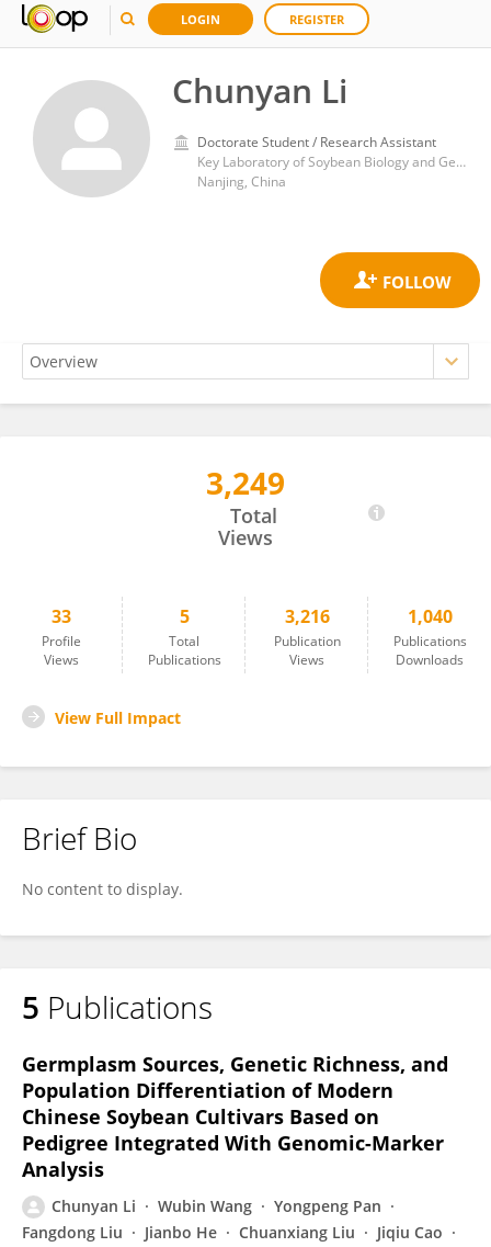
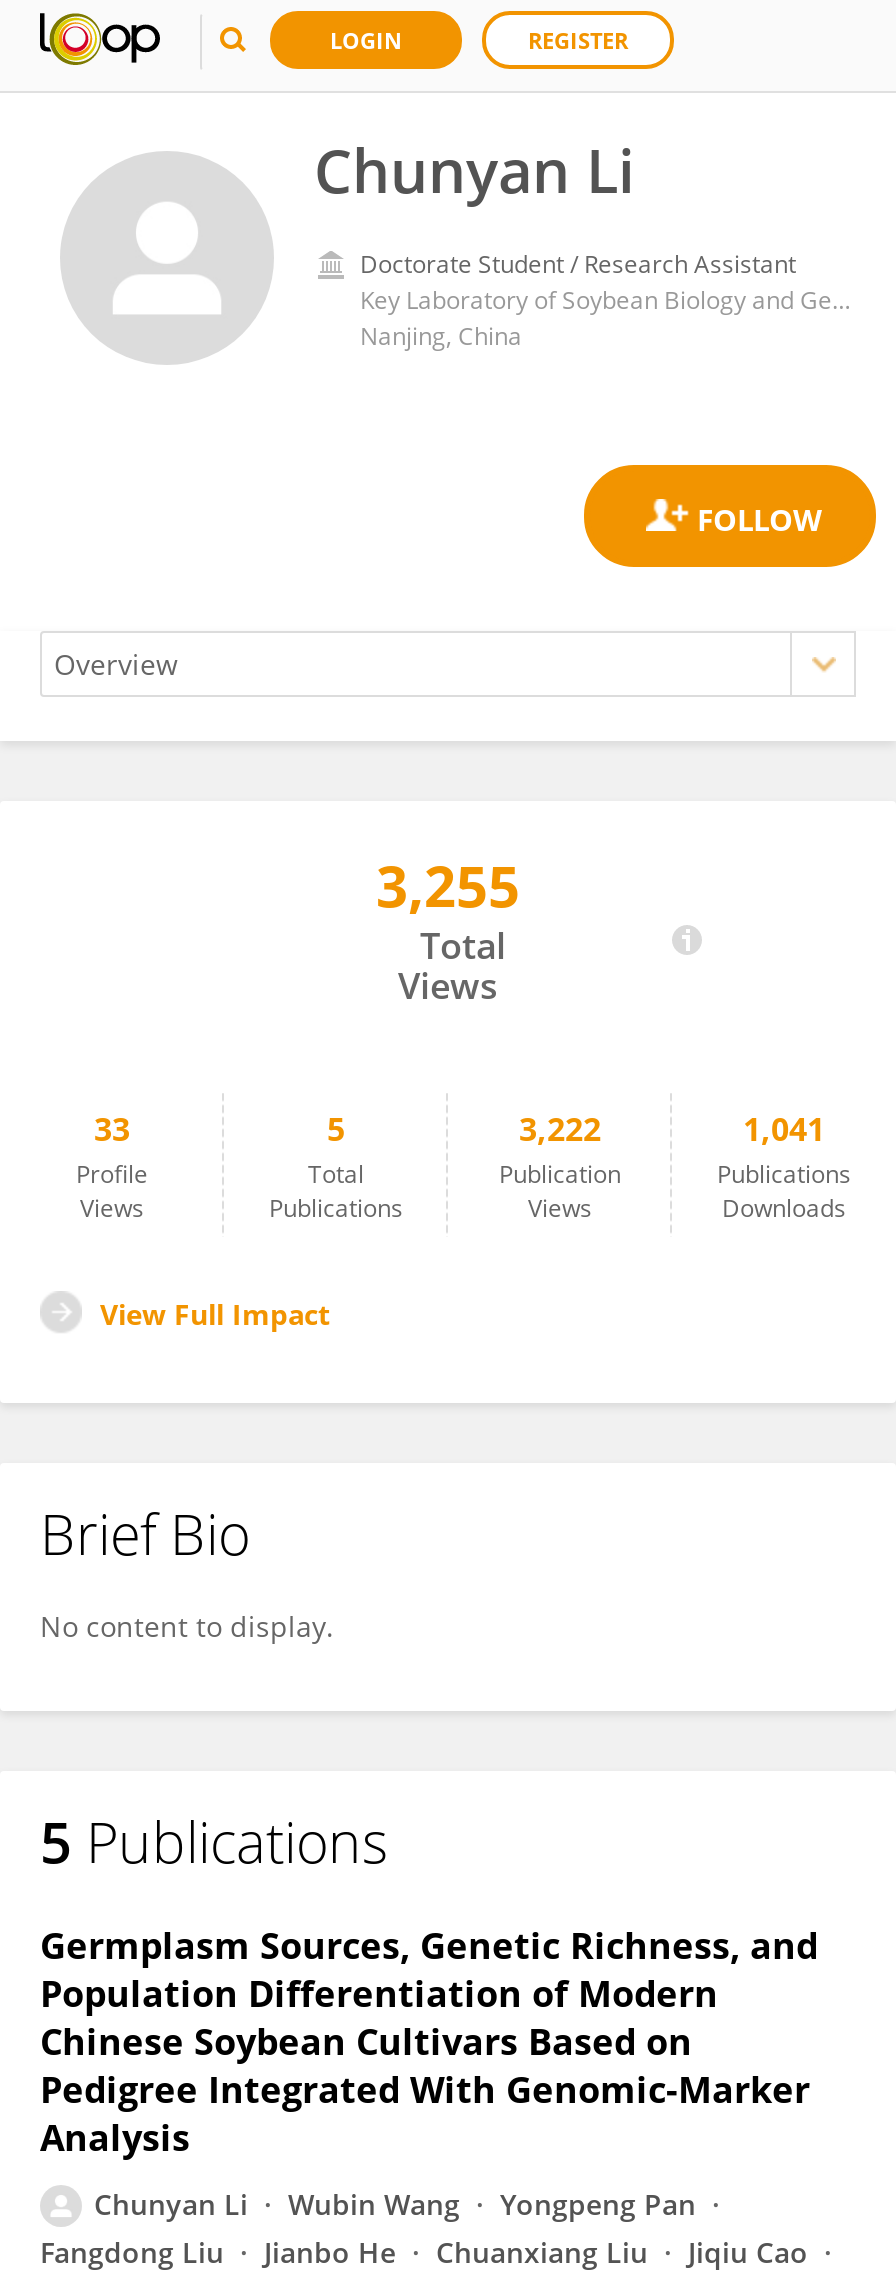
[206,462,285,503] 3,249 -> [376,847,520,923] 3,255
[284,604,329,628] 3,216 -> [519,1107,601,1151] 3,222
[407,604,452,628] 1,040 -> [743,1107,825,1151] 1,041

